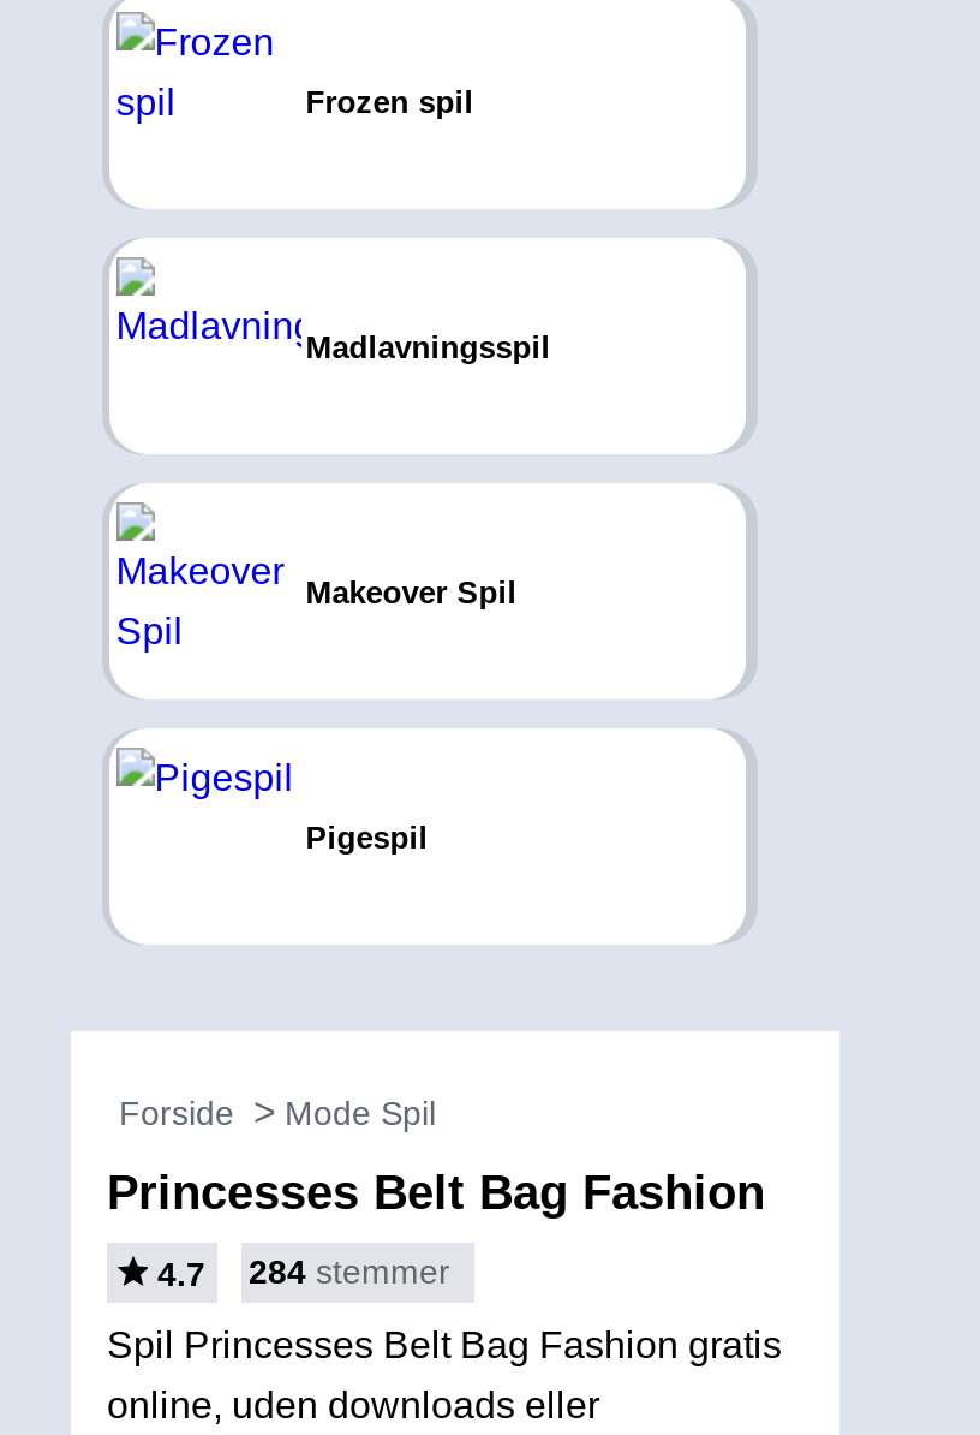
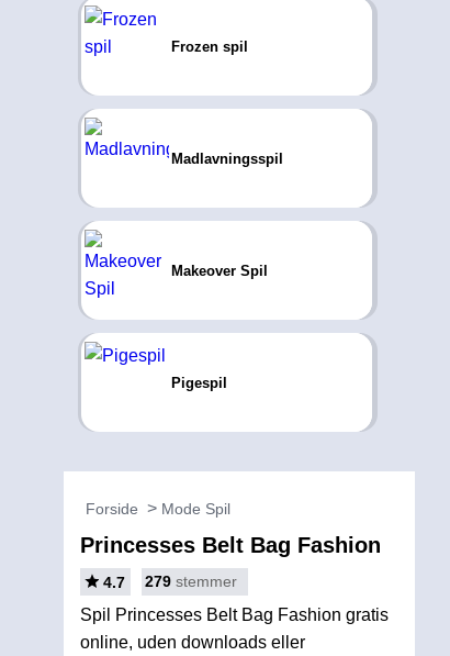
[157,1252,450,1293] 4.7 284 stemmer -> [103,572,237,591] 4.7 279 stemmer

